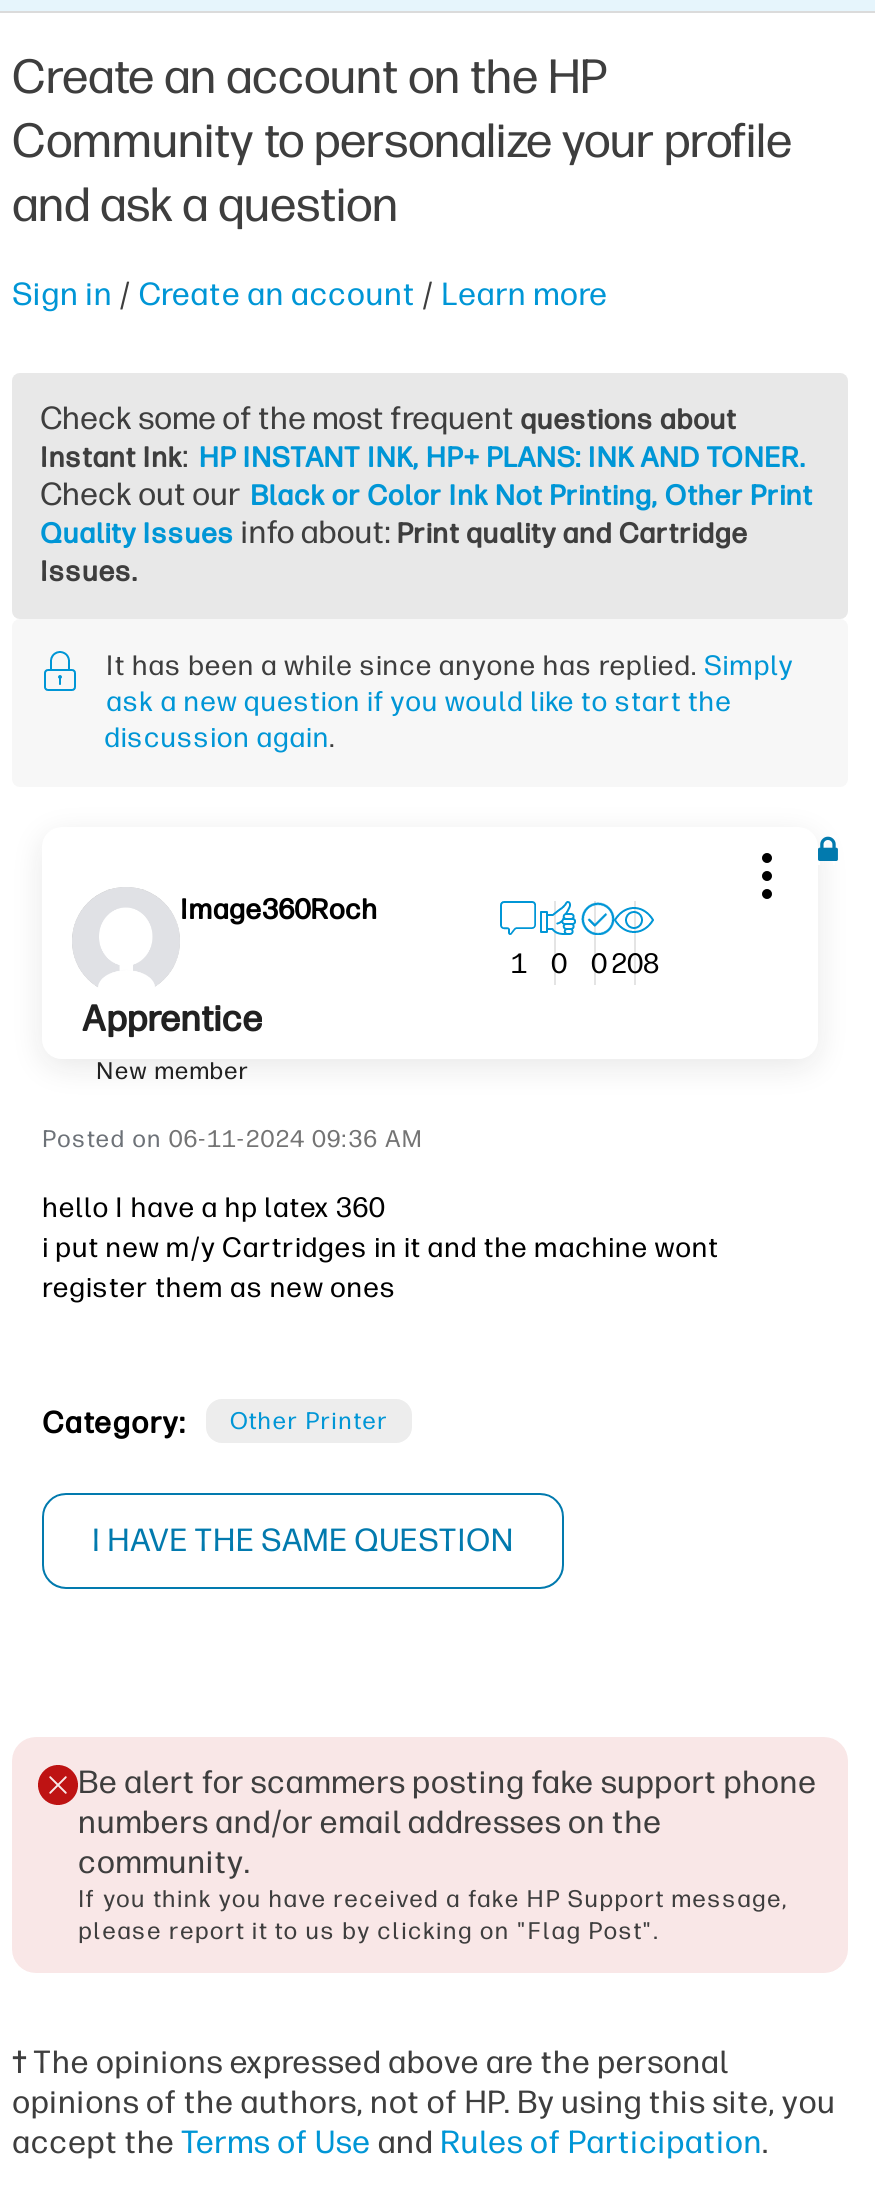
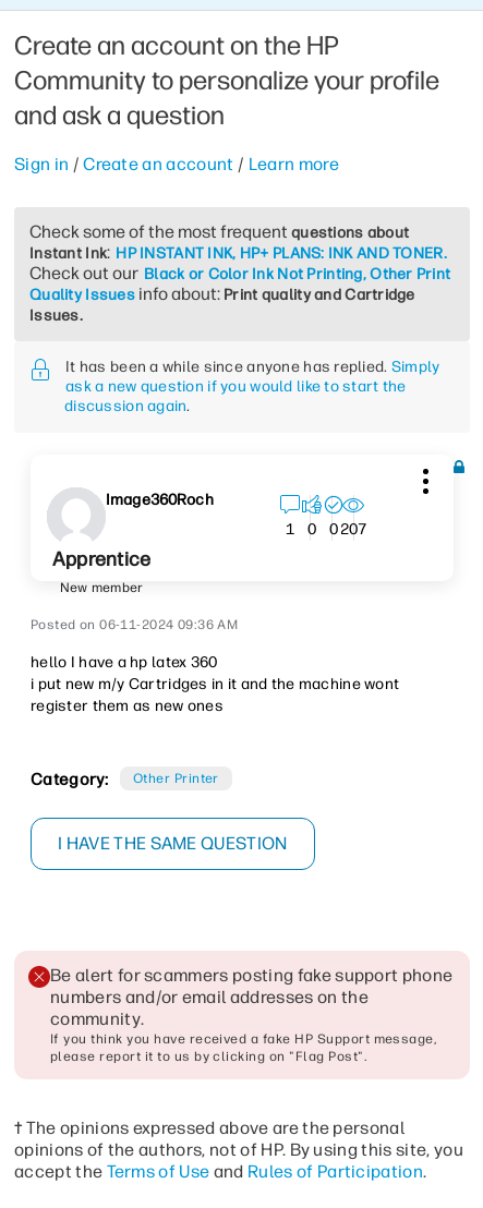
[511,946,659,981] 1 0 0 208 -> [286,520,367,539] 1 0 0 207

